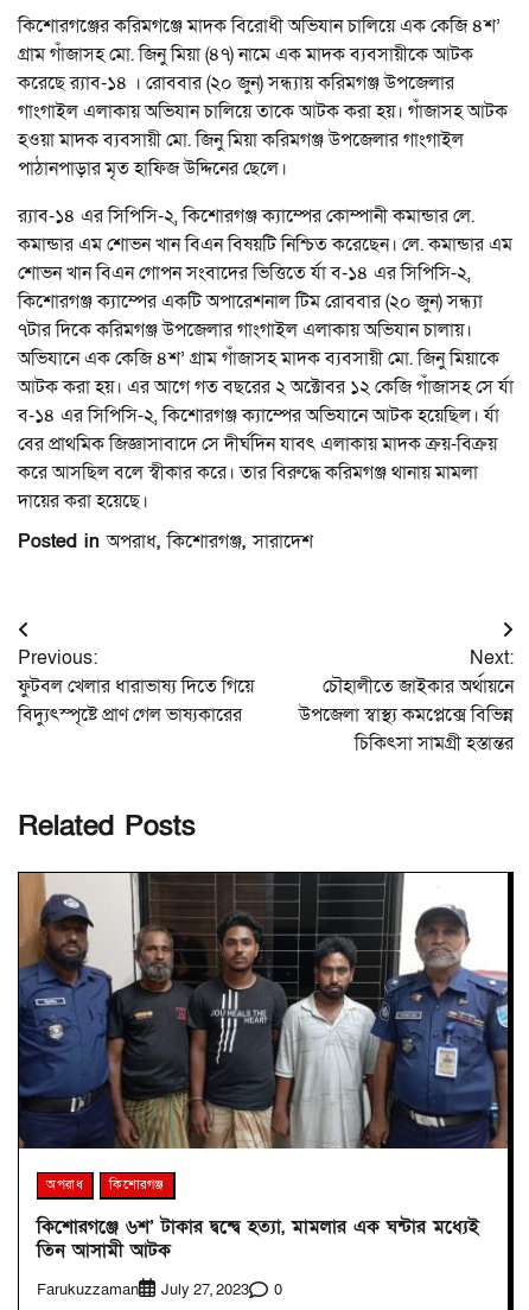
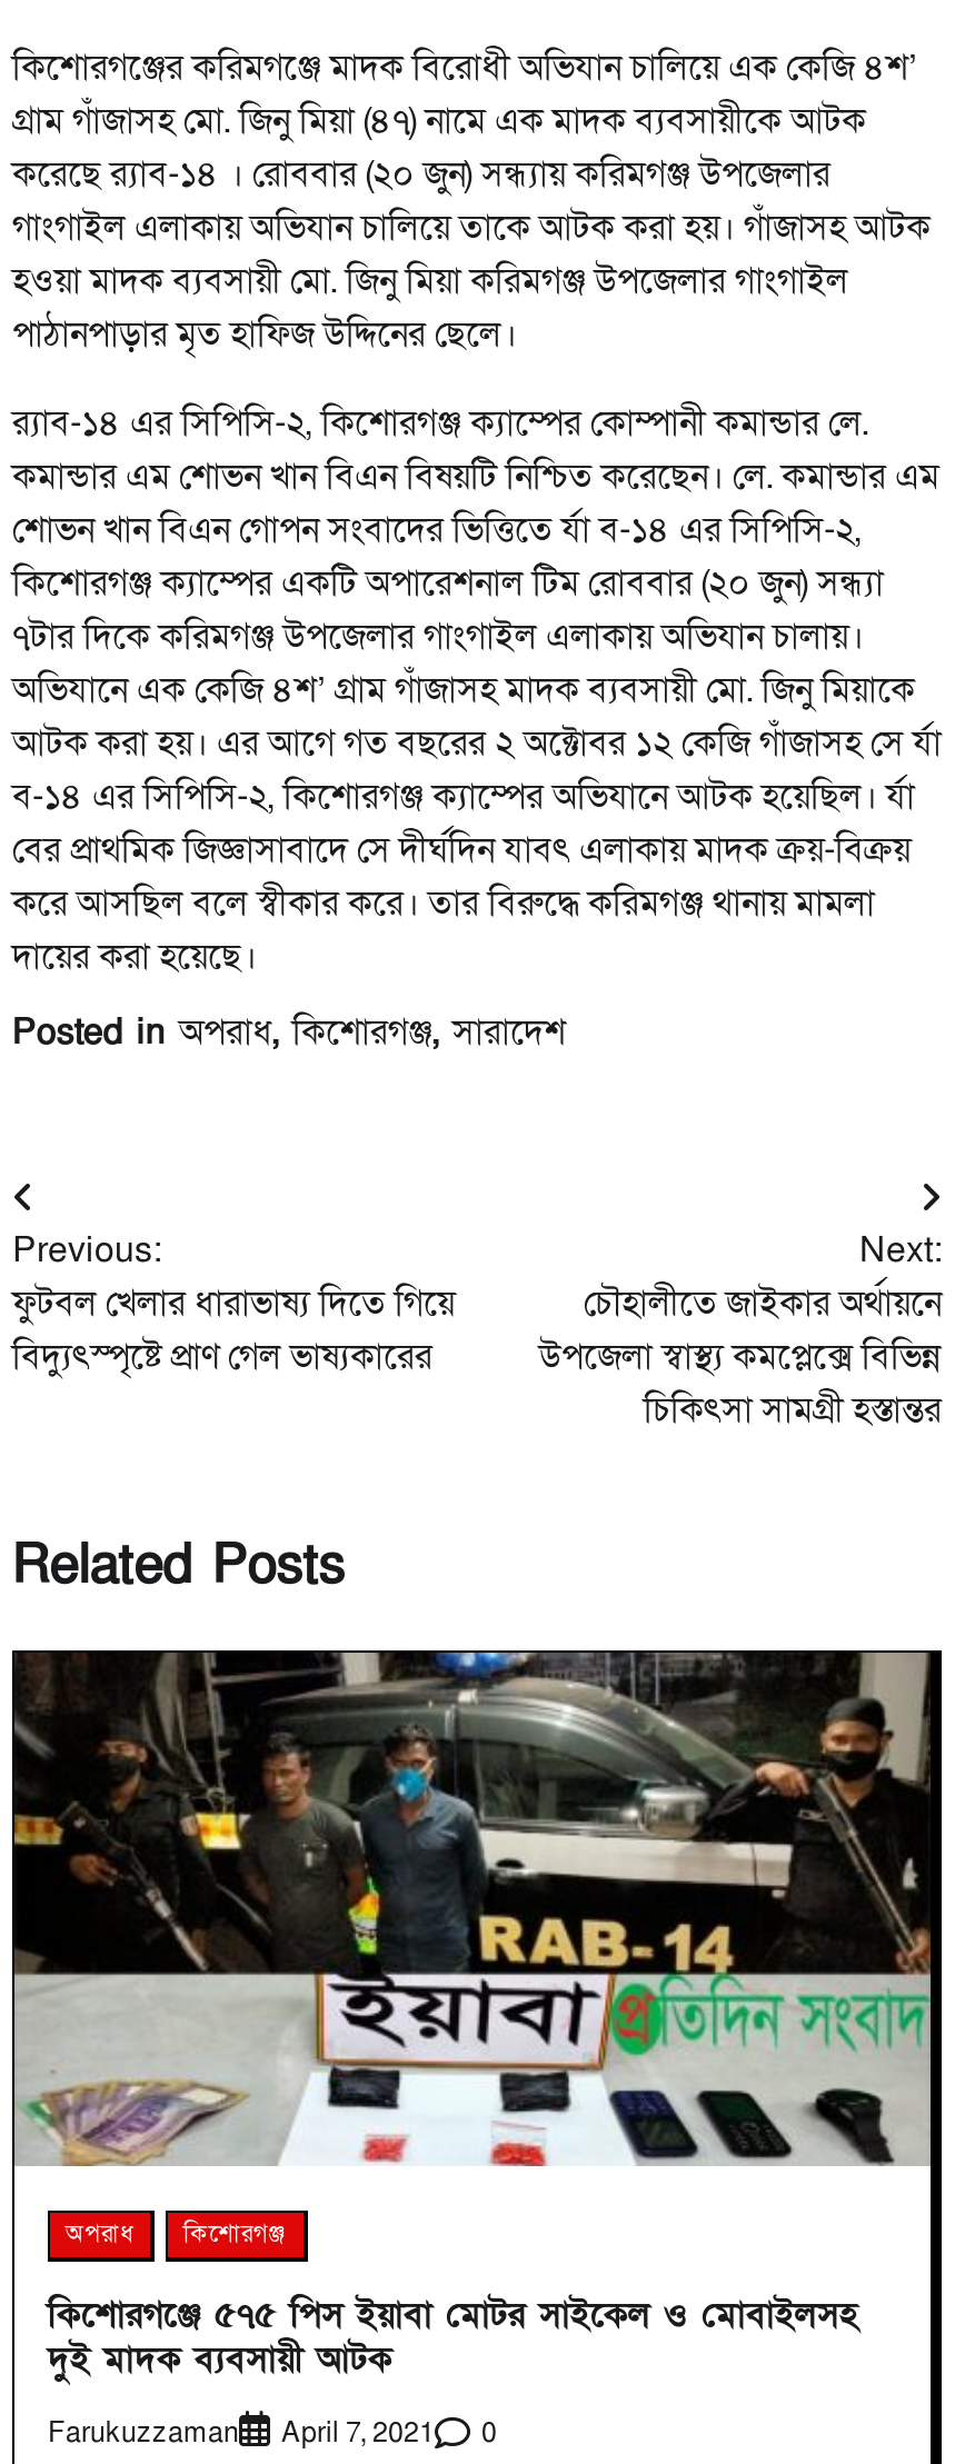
[18,872,509,1150] [image] -> [12,1650,933,2168] [image]
[37,1214,479,1264] কিশোরগঞ্জে ৬শ’ টাকার দ্বন্দ্বে হত্যা, মামলার এক ঘন্টার মধ্যেই | তিন আসামী আটক -> [48,2290,857,2384] কিশোরগঞ্জে ৫৭৫ পিস ইয়াবা মোটর সাইকেল ও মোবাইলসহ | দুই মাদক ব্যবসায়ী আটক
[37,1280,282,1300] Farukuzzaman July 27, 2023 0 -> [48,2414,497,2451] Farukuzzaman April 7, 2021 0

